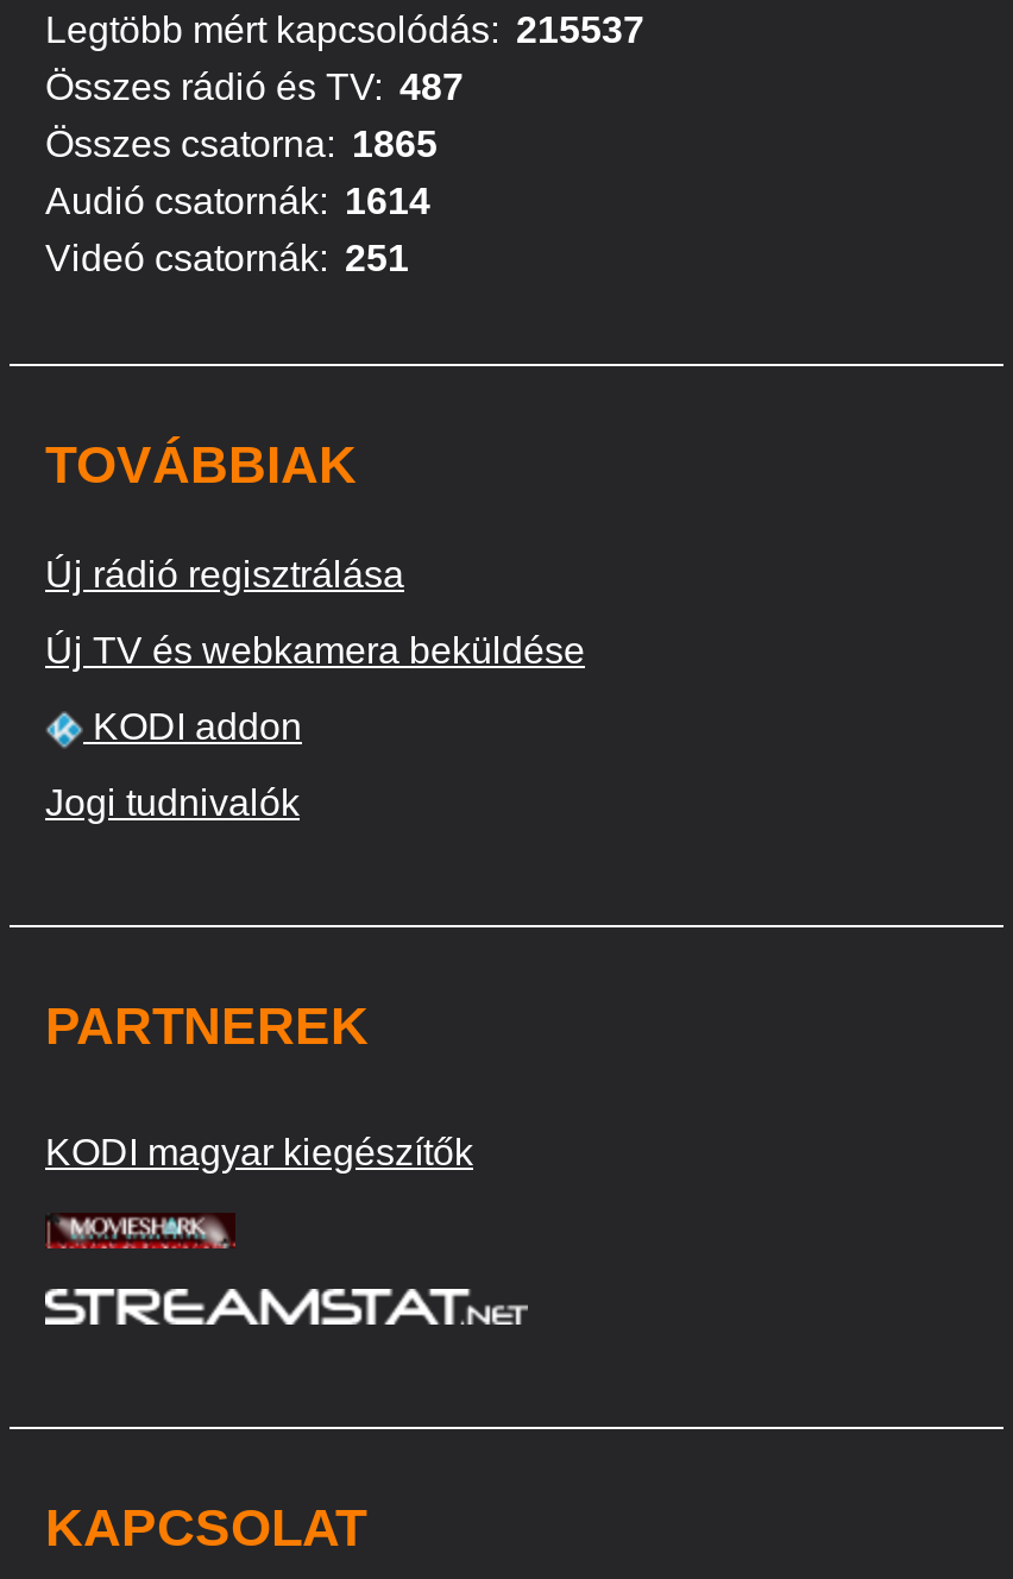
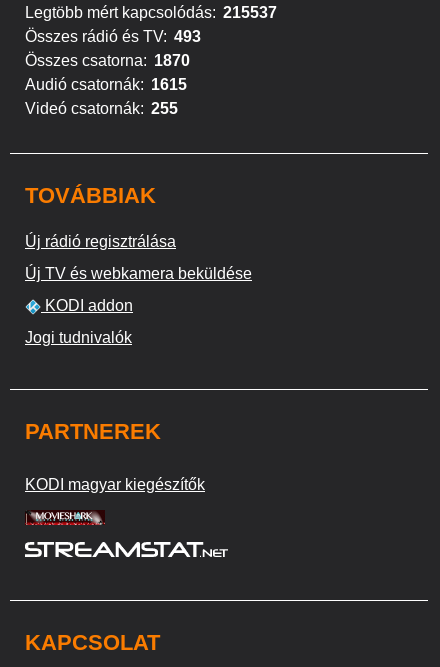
[45,67,464,107] Összes rádió és TV: 487 -> [25,28,201,45] Összes rádió és TV: 493
[45,124,438,164] Összes csatorna: 1865 -> [25,52,190,69] Összes csatorna: 1870
[45,181,430,221] Audió csatornák: 1614 -> [25,76,187,93] Audió csatornák: 1615
[45,238,409,278] Videó csatornák: 251 -> [25,100,178,117] Videó csatornák: 255

